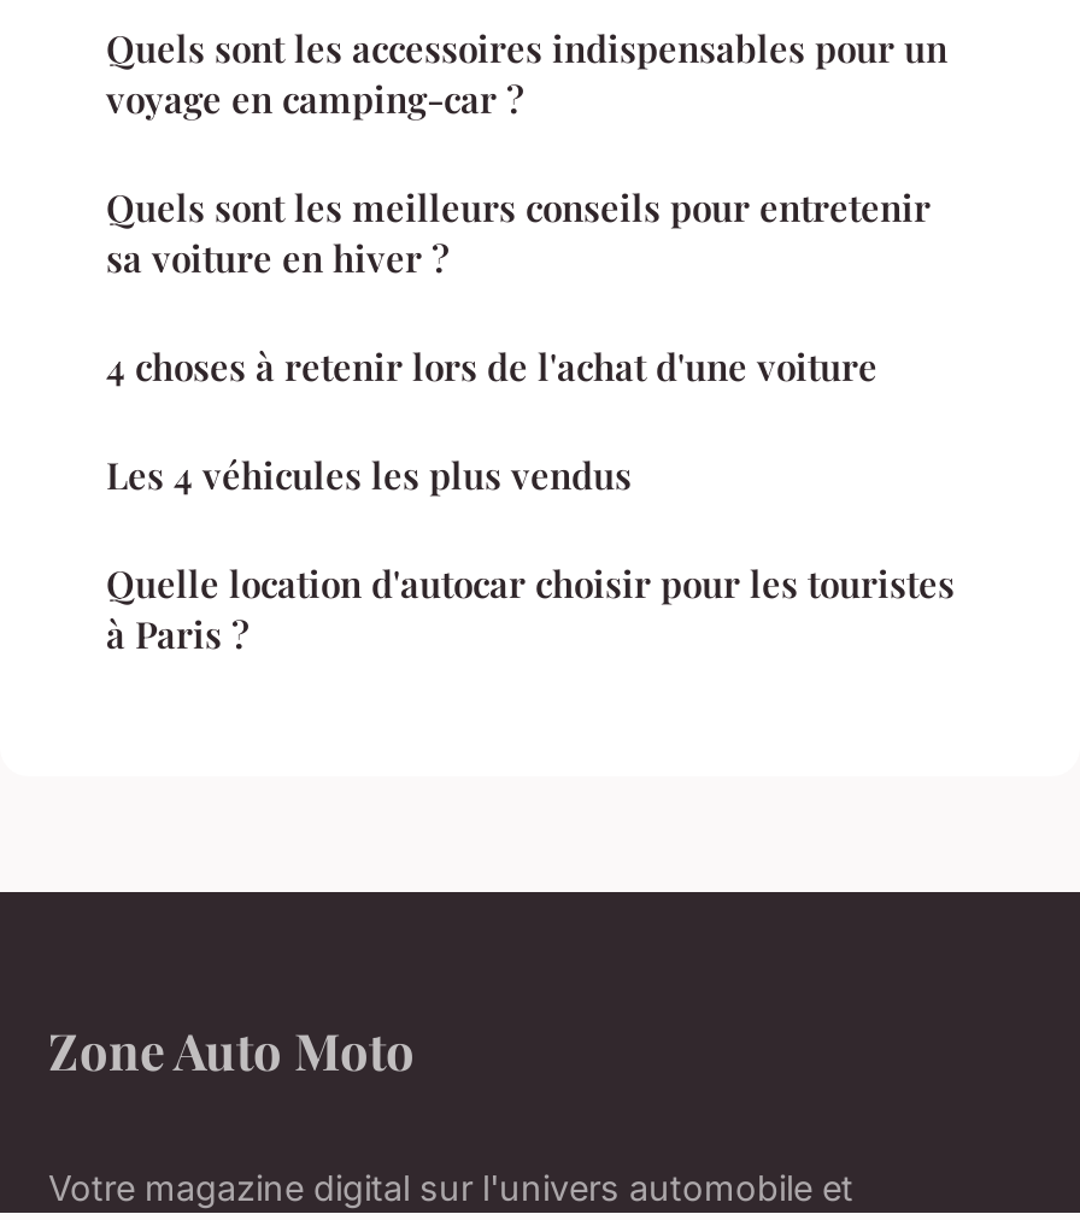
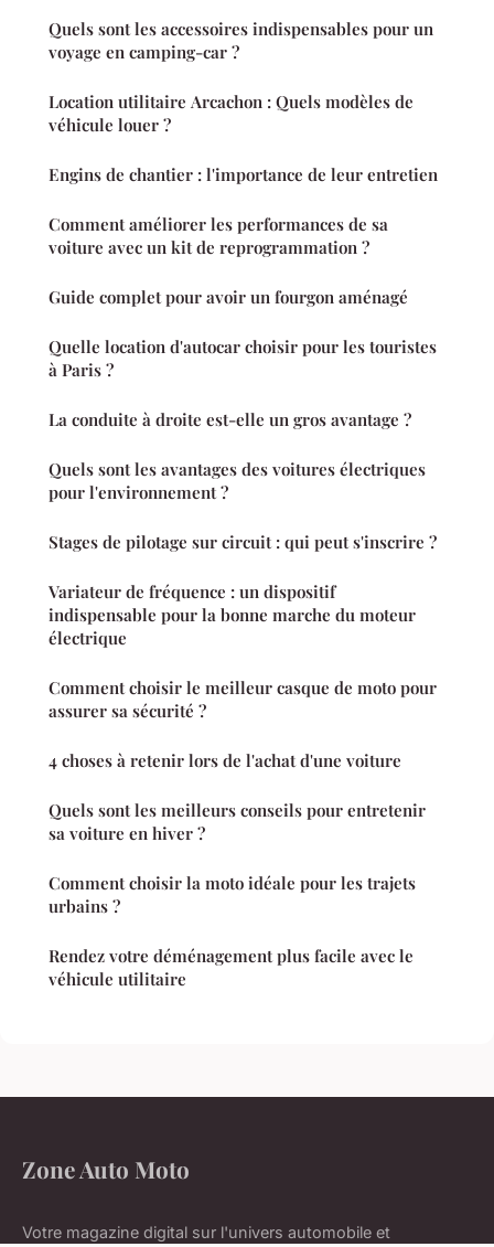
moved [106,183,931,391] -> [49,749,426,844]: 4 choses à retenir lors de l'achat d'une voiture | Quels sont les meilleurs conseils pour entretenir | sa voiture en hiver ?
[106,451,632,499] Les 4 véhicules les plus vendus -> [49,90,438,308] Location utilitaire Arcachon : Quels modèles de | véhicule louer ? | Engins de chantier : l'importance de leur entretien | Comment améliorer les performances de sa | voiture avec un kit de reprogrammation ? | Guide complet pour avoir un fourgon aménagé
none -> [49,408,437,990] La conduite à droite est-elle un gros avantage ? | Quels sont les avantages des voitures électriques | pour l'environnement ? | Stages de pilotage sur circuit : qui peut s'inscrire ? | Variateur de fréquence : un dispositif | indispensable pour la bonne marche du moteur | électrique | Comment choisir le meilleur casque de moto pour | assurer sa sécurité ? | Comment choisir la moto idéale pour les trajets | urbains ? | Rendez votre déménagement plus facile avec le | véhicule utilitaire

